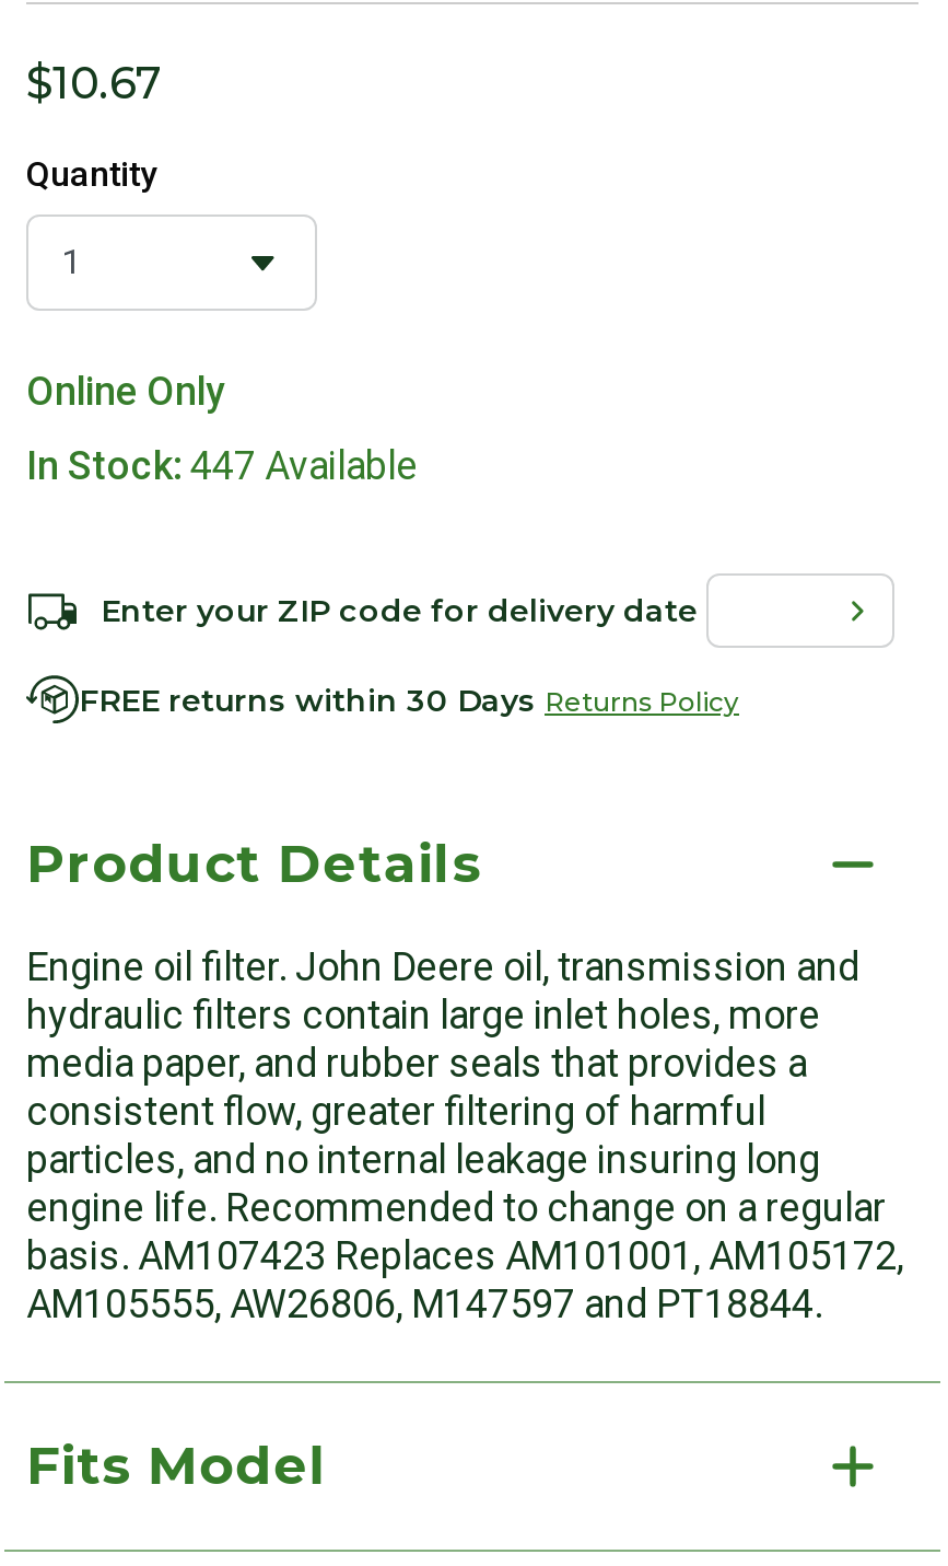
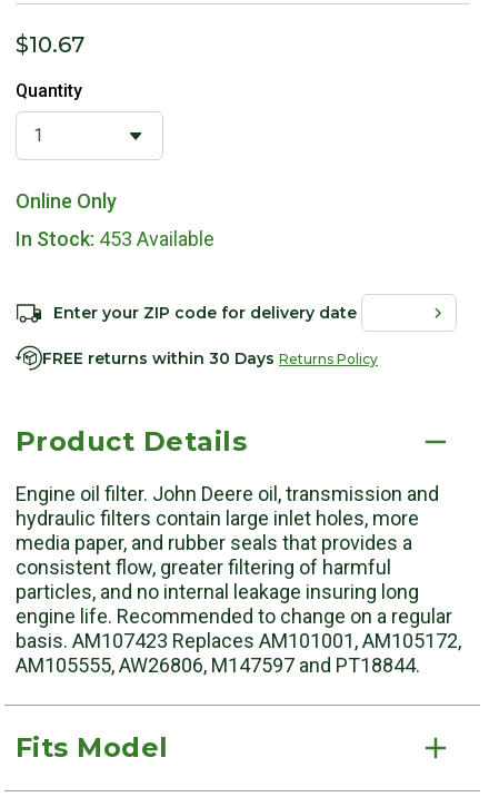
[26,442,418,488] In Stock: 447 Available -> [16,227,214,250] In Stock: 453 Available

